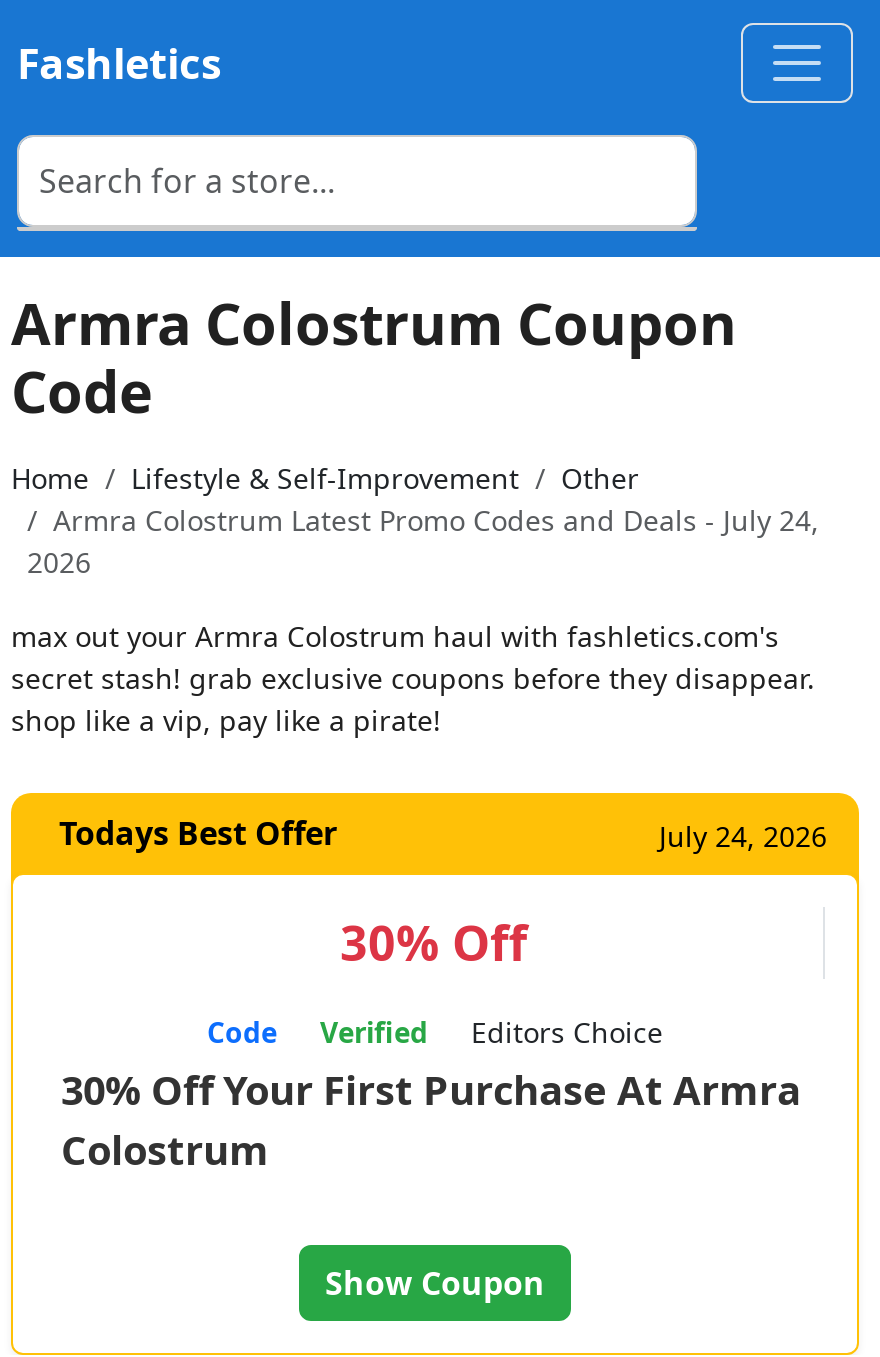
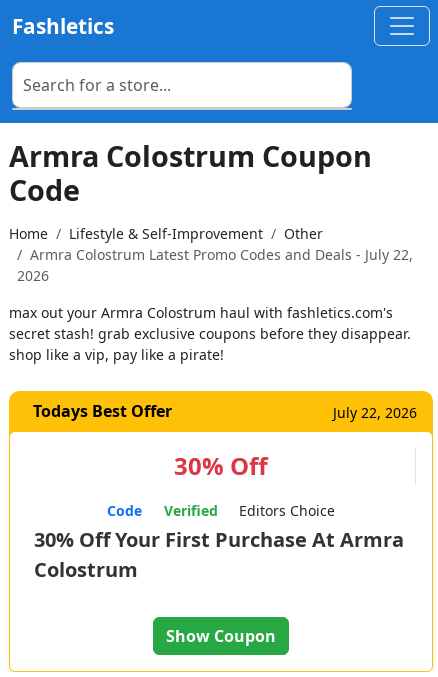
[53,501,819,539] Armra Colostrum Latest Promo Codes and Deals - July 24, -> [30,245,413,264] Armra Colostrum Latest Promo Codes and Deals - July 22,
[659,817,827,855] July 24, 2026 -> [333,403,417,422] July 22, 2026

